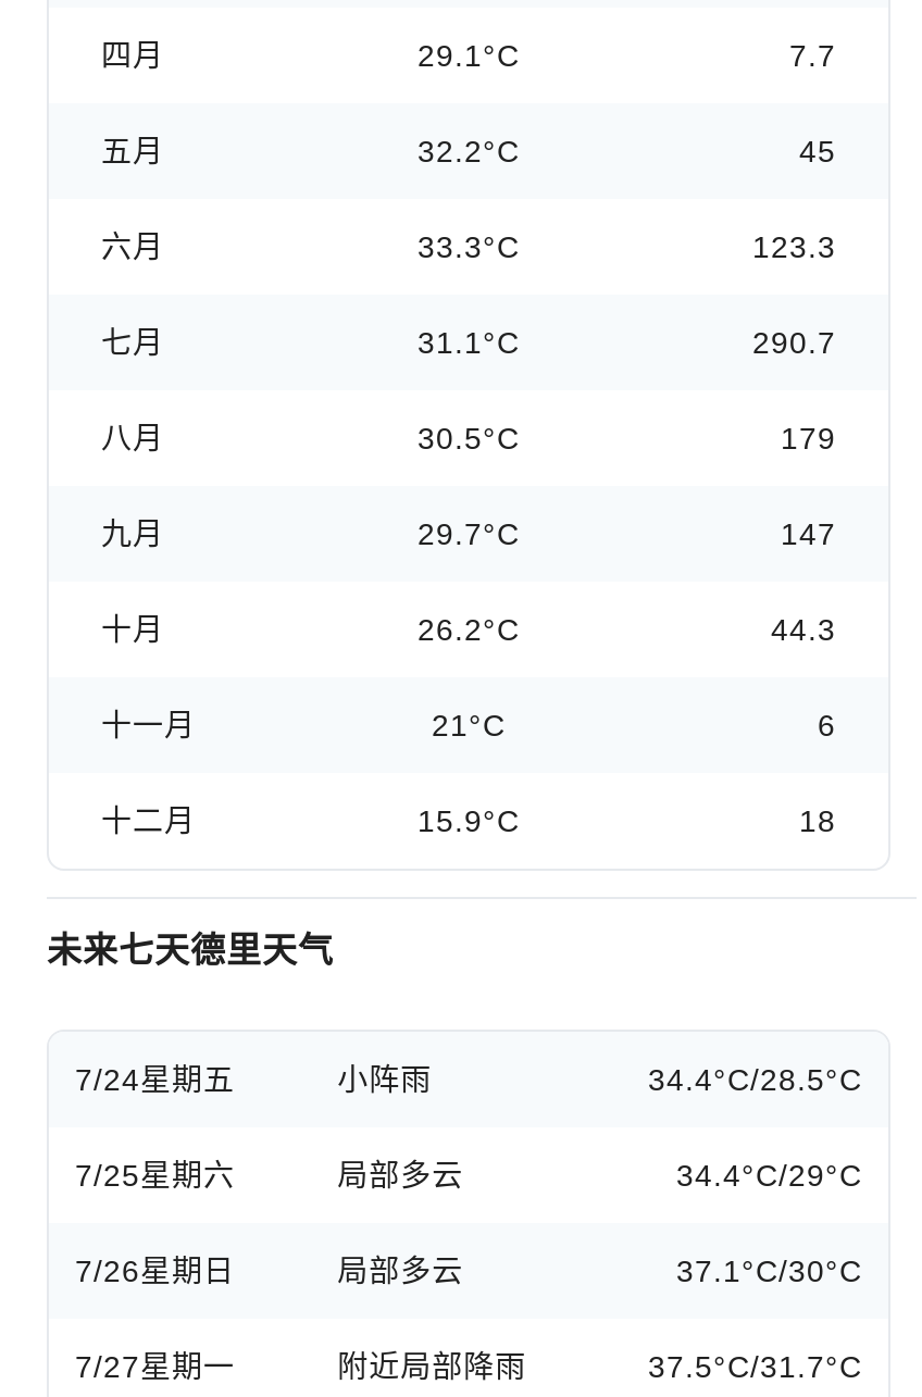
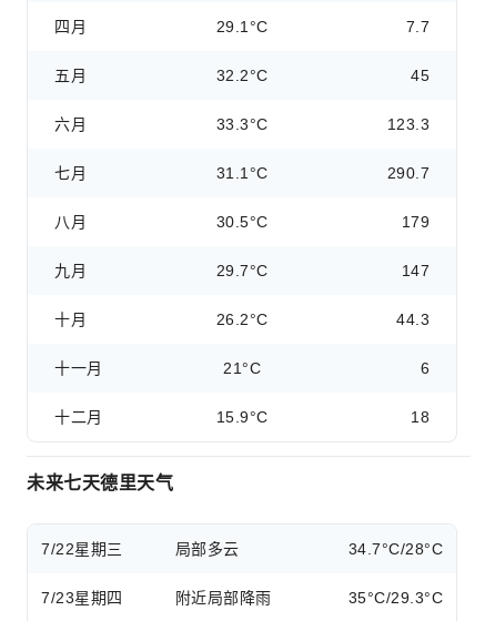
[75,1062,862,1193] 7/24星期五 | 小阵雨 | 34.4°C/28.5°C | 7/25星期六 -> [41,540,123,558] 7/22星期三
[75,1158,862,1384] 34.4°C/29°C | 7/26星期日 | 局部多云 | 37.1°C/30°C | 7/27星期一 -> [41,540,443,607] 34.7°C/28°C | 7/23星期四
[648,1349,862,1384] 37.5°C/31.7°C -> [348,589,443,607] 35°C/29.3°C

